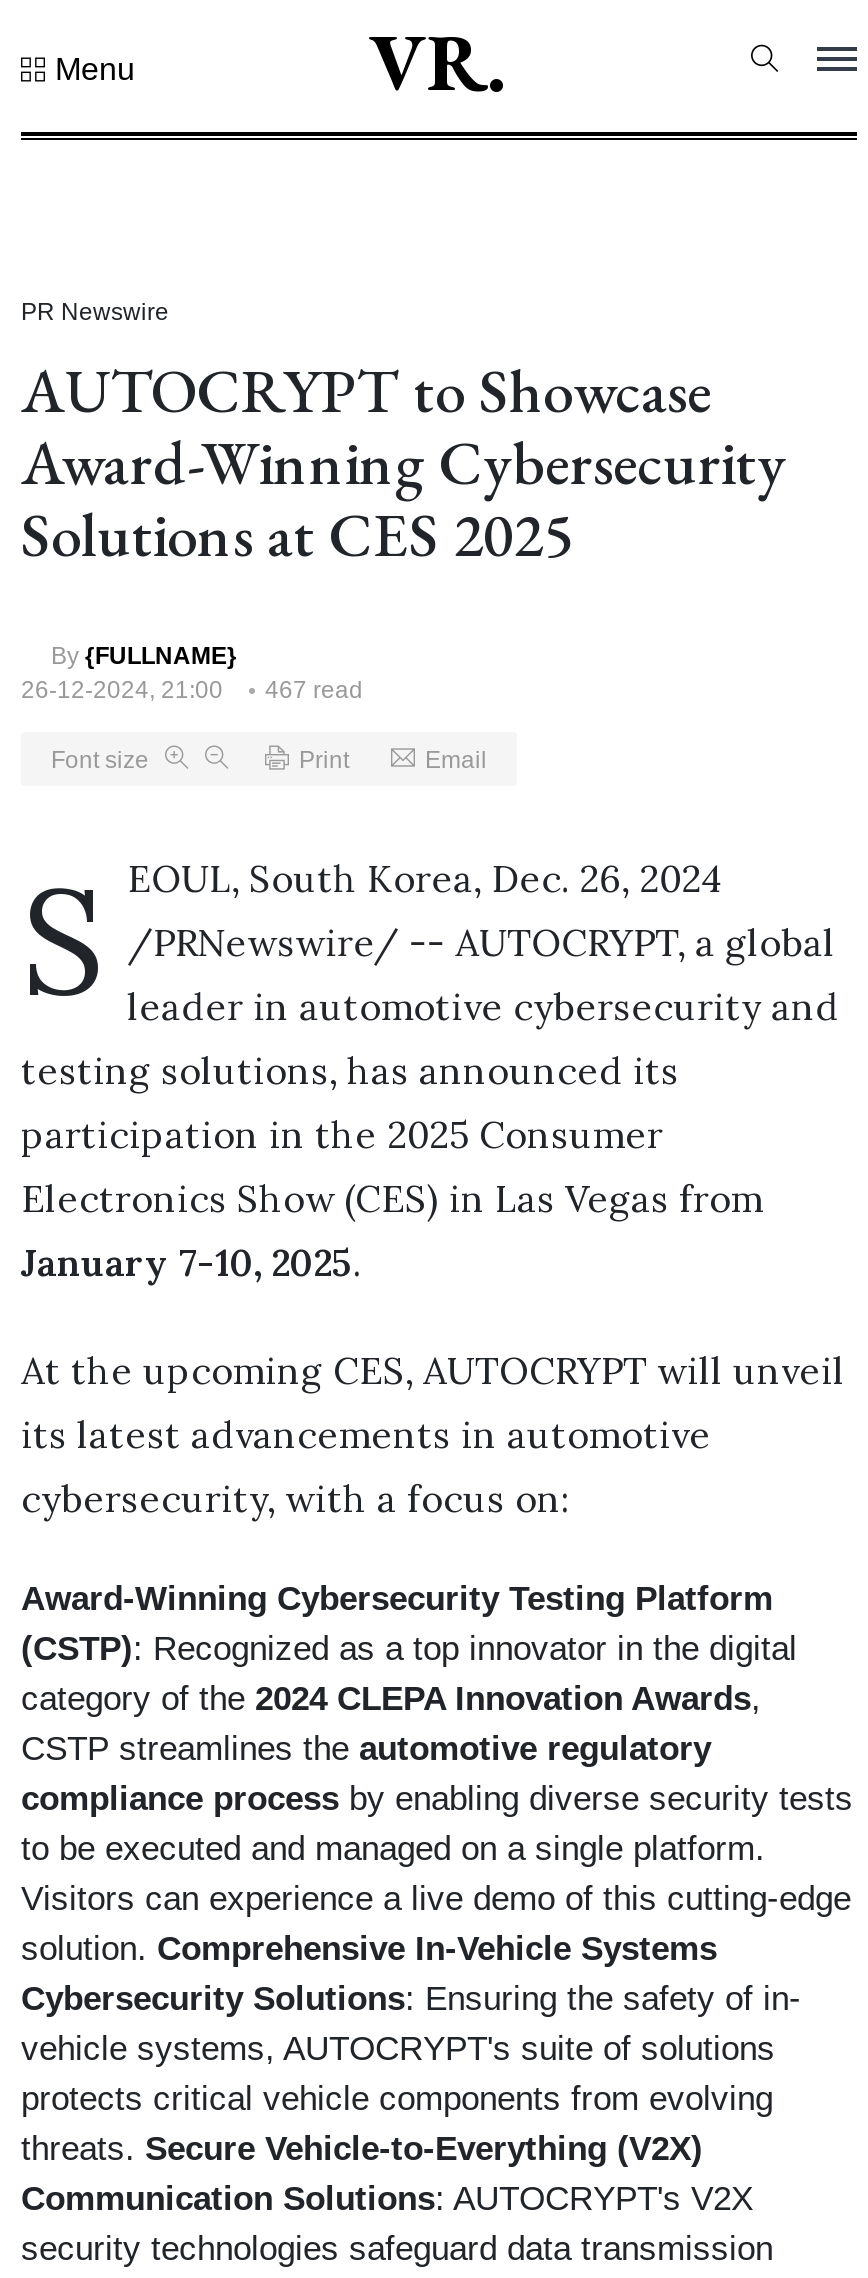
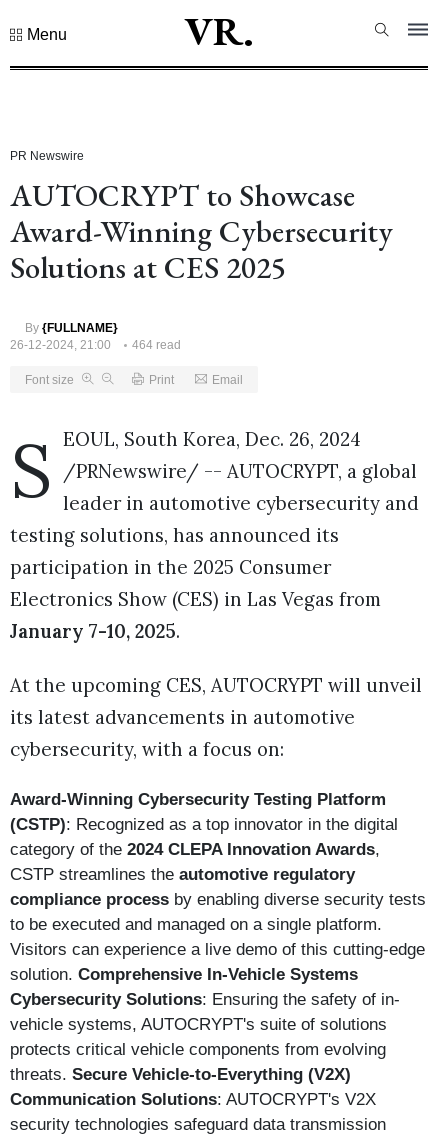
[21,676,363,704] 26-12-2024, 21:00 467 read -> [10,338,181,352] 26-12-2024, 21:00 464 read

